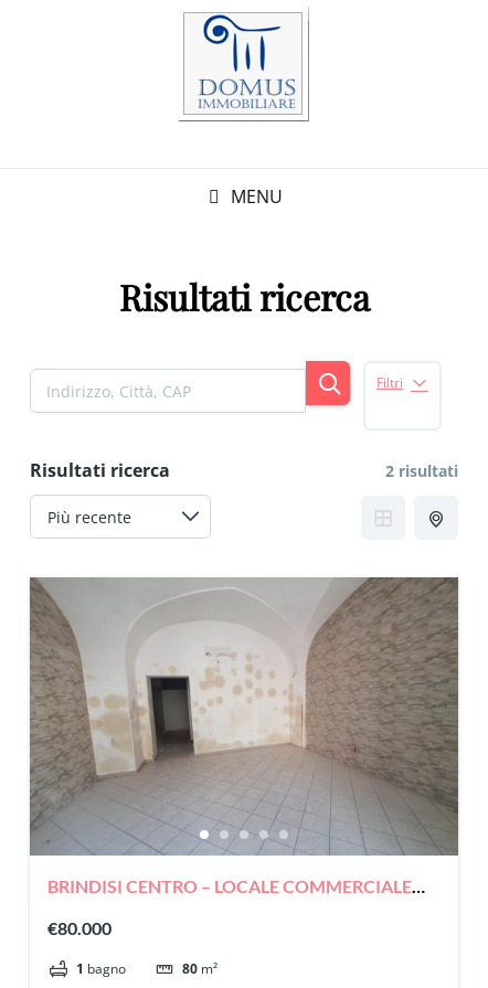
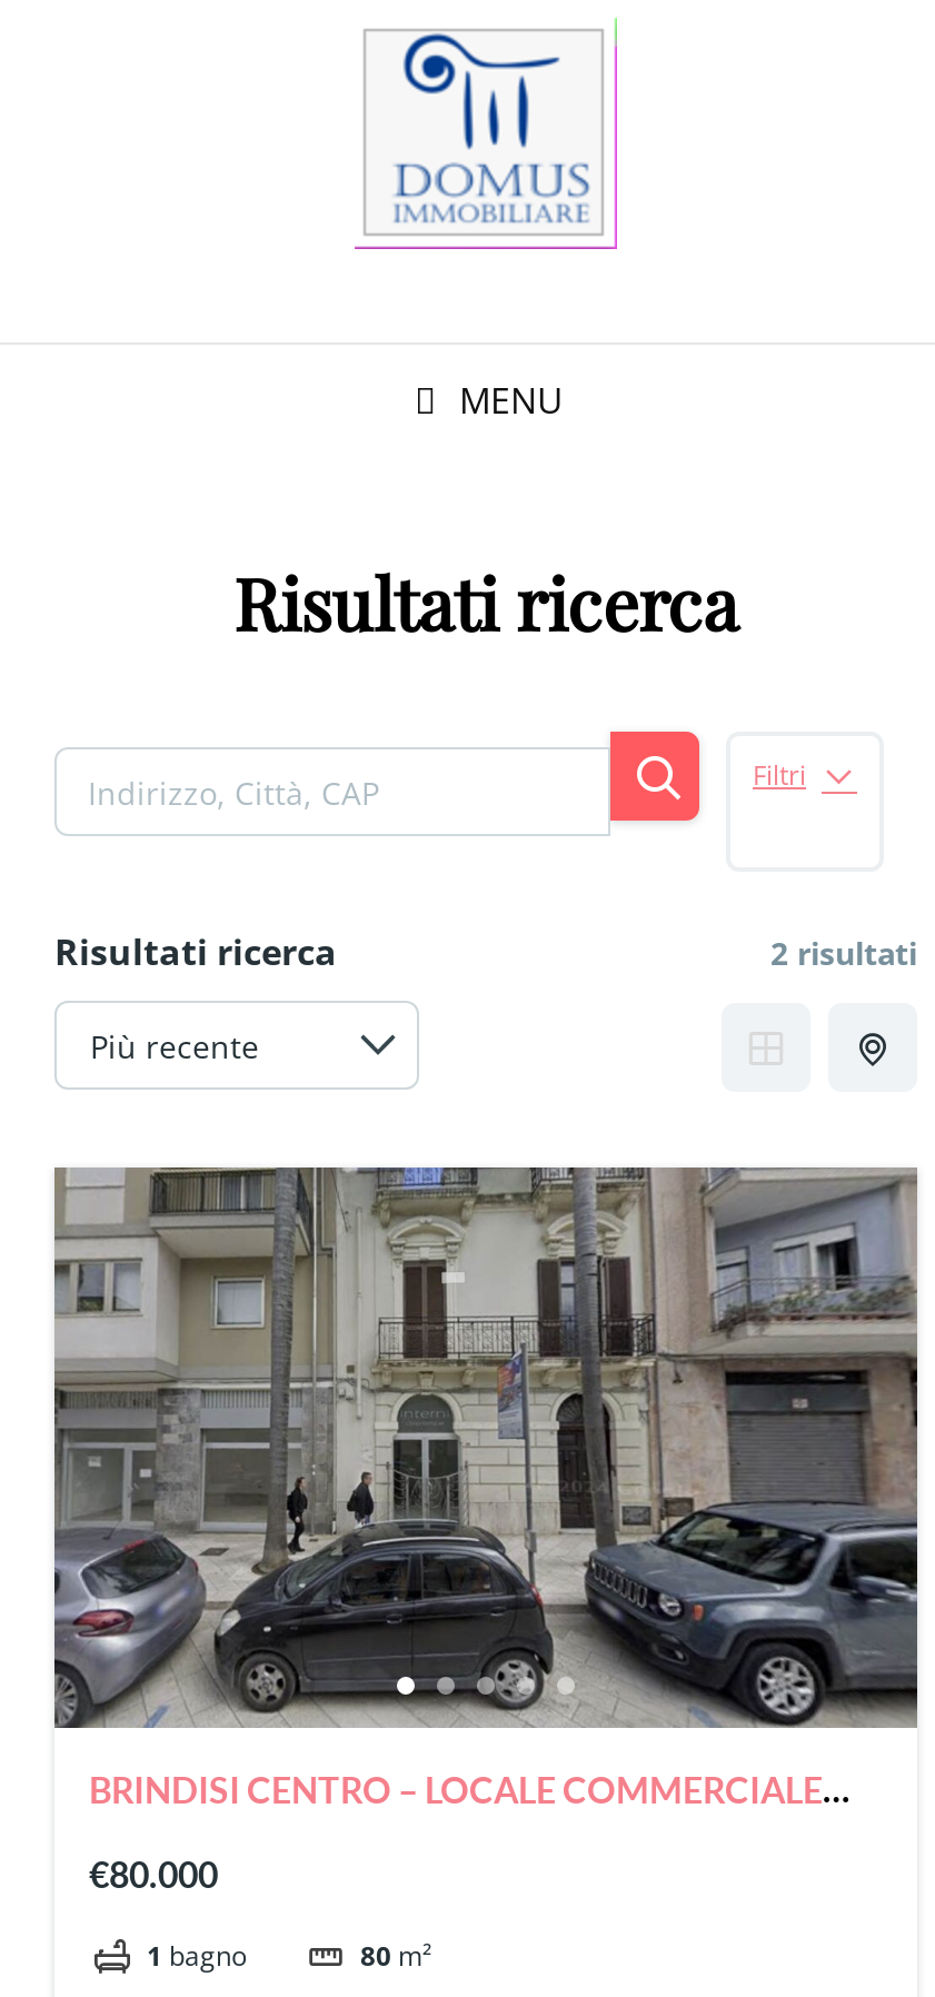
[29,577,459,857] [image] -> [54,1168,919,1728] [image]

